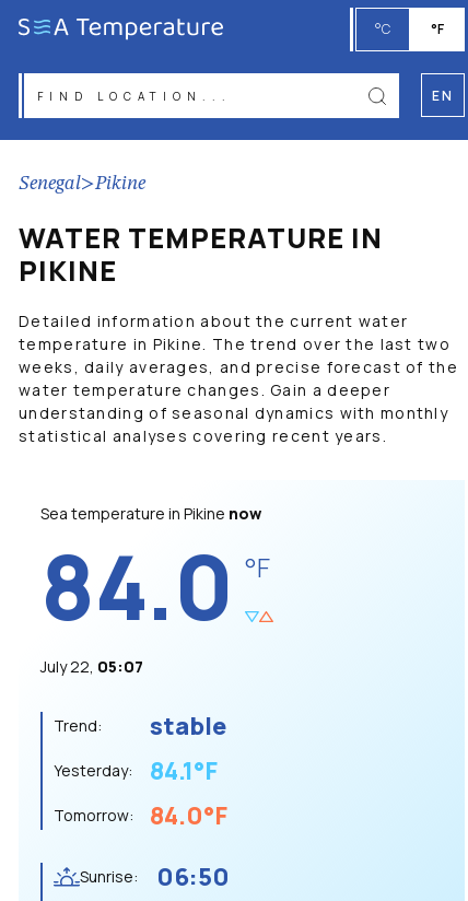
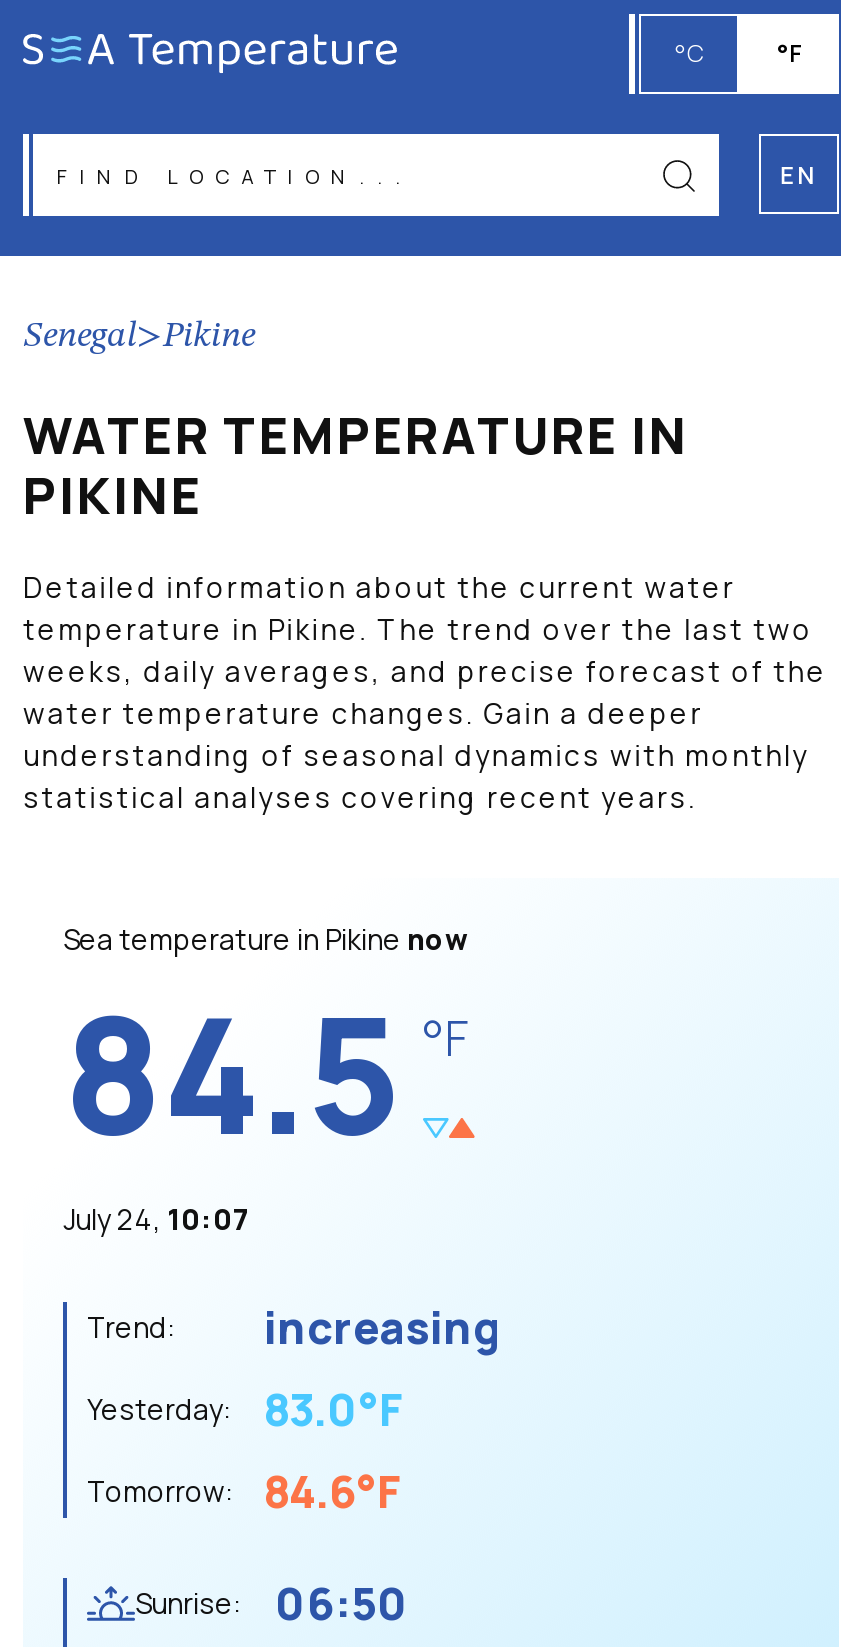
[40,527,270,646] 84.0 °F -> [63,964,469,1182] 84.5 °F
[40,656,143,677] July 22, 05:07 -> [63,1200,249,1238] July 24, 10:07
[150,710,226,742] stable -> [263,1298,503,1358] increasing
[54,754,218,787] Yesterday: 84.1°F -> [87,1380,403,1440] Yesterday: 83.0°F
[54,799,227,832] Tomorrow: 84.0°F -> [87,1462,401,1522] Tomorrow: 84.6°F

